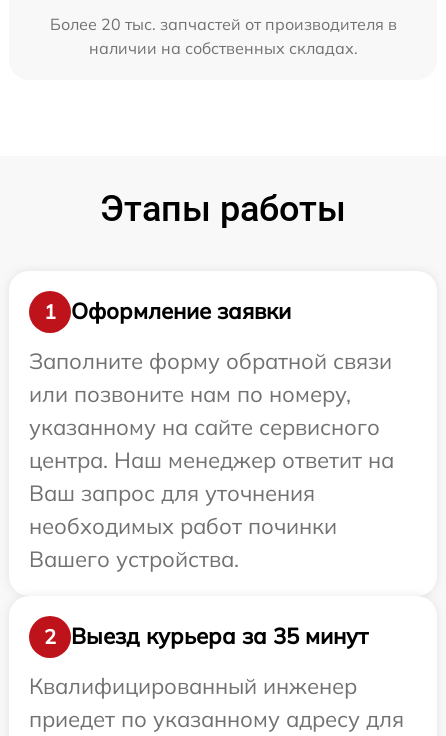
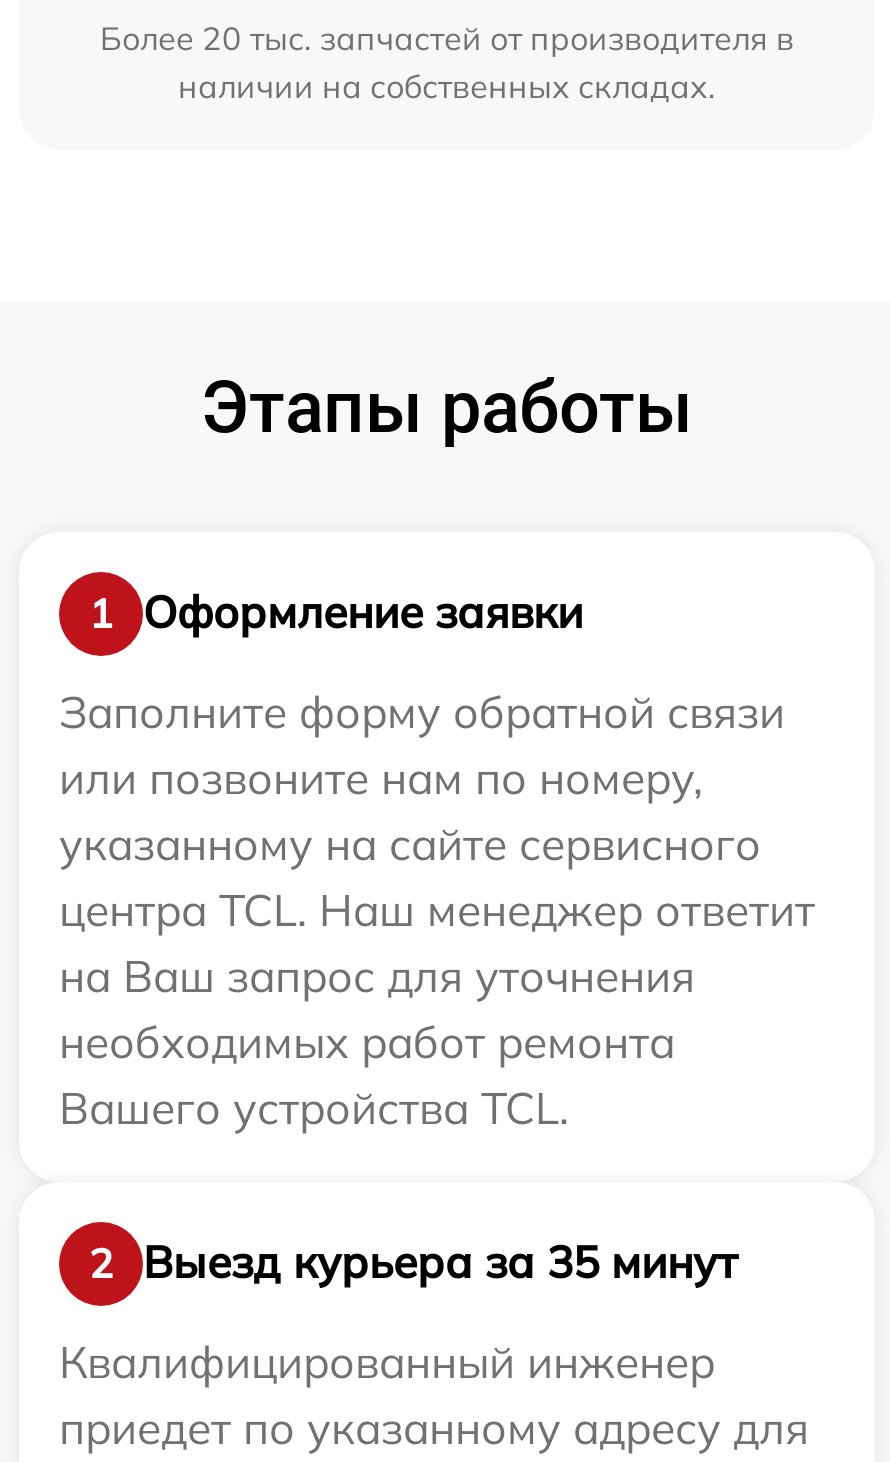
[29,446,394,573] центра. Наш менеджер ответит на | Ваш запрос для уточнения | необходимых работ починки | Вашего устройства. -> [59,882,815,1136] центра TCL. Наш менеджер ответит | на Ваш запрос для уточнения | необходимых работ ремонта | Вашего устройства TCL.

